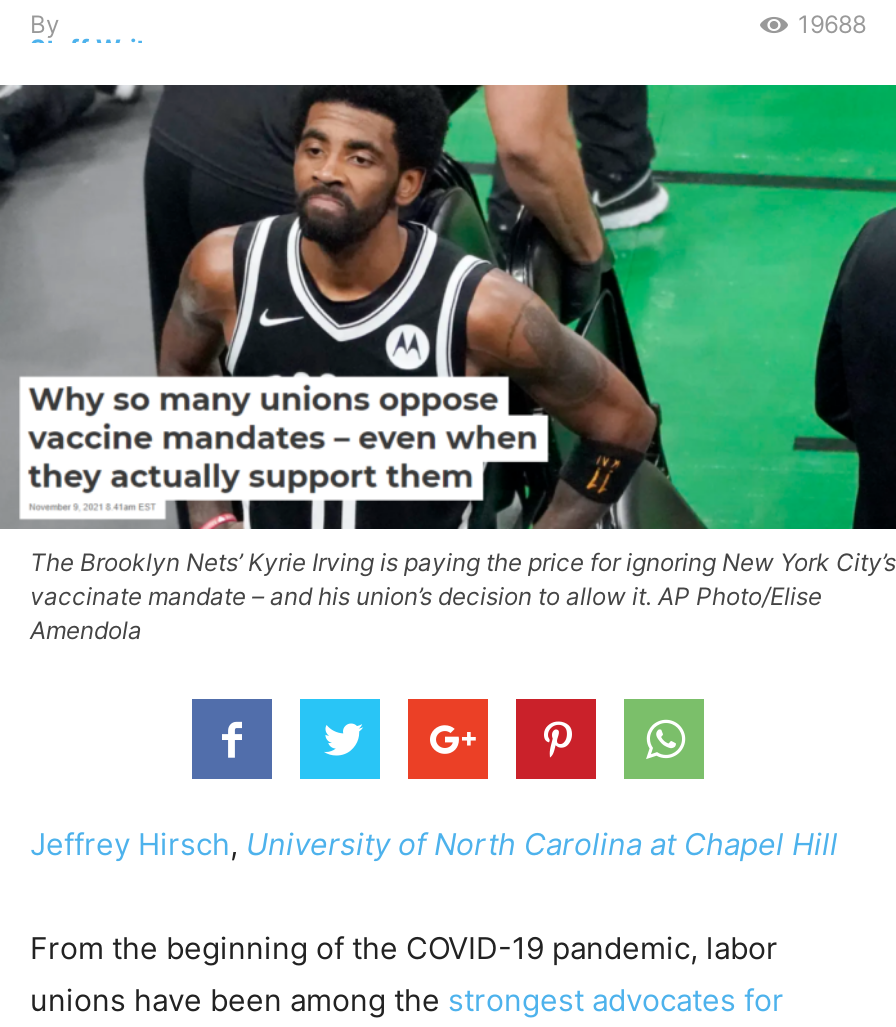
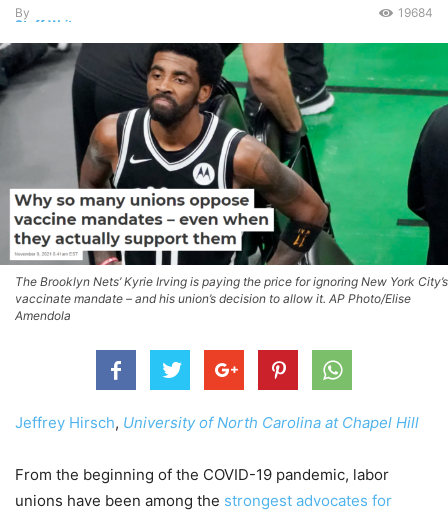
[798,9,866,39] 19688 -> [398,5,433,20] 19684

